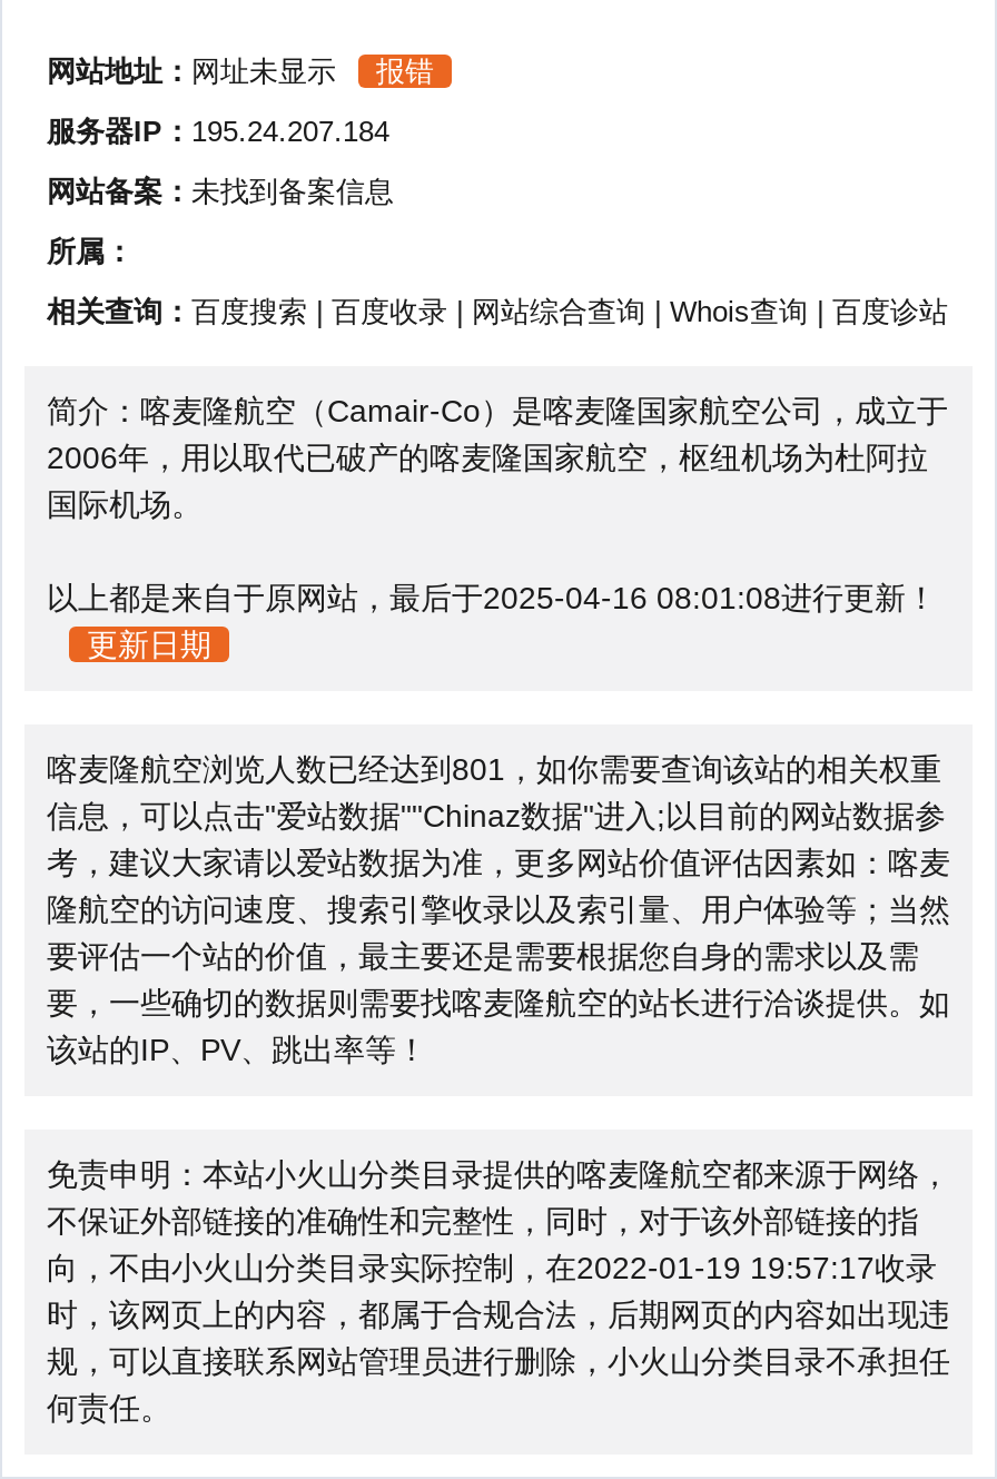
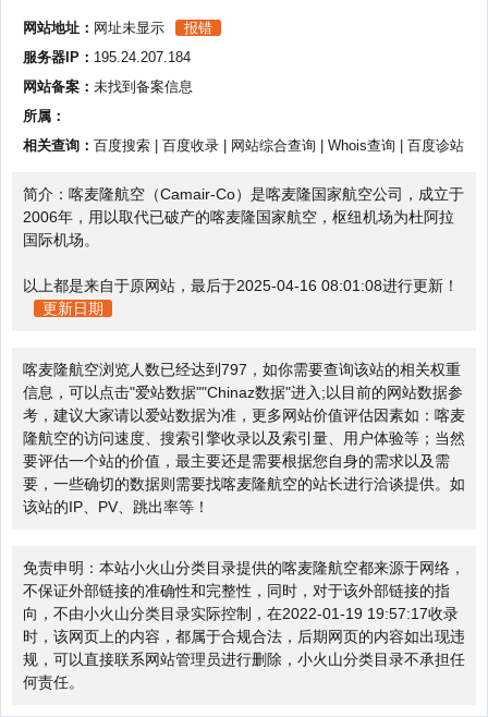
[47,751,941,787] 喀麦隆航空浏览人数已经达到801，如你需要查询该站的相关权重 -> [23,361,461,378] 喀麦隆航空浏览人数已经达到797，如你需要查询该站的相关权重

